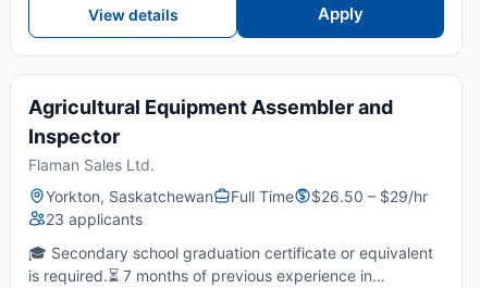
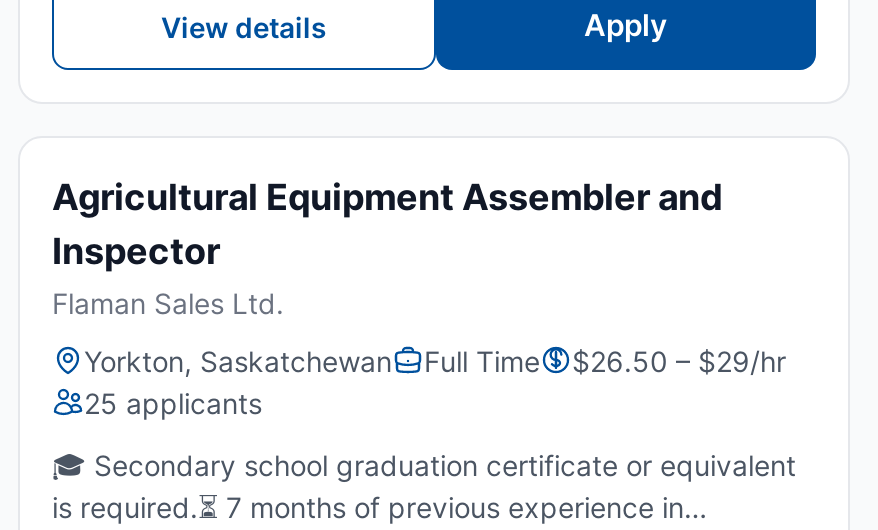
[46,210,143,228] 23 applicants -> [84,386,262,420] 25 applicants

